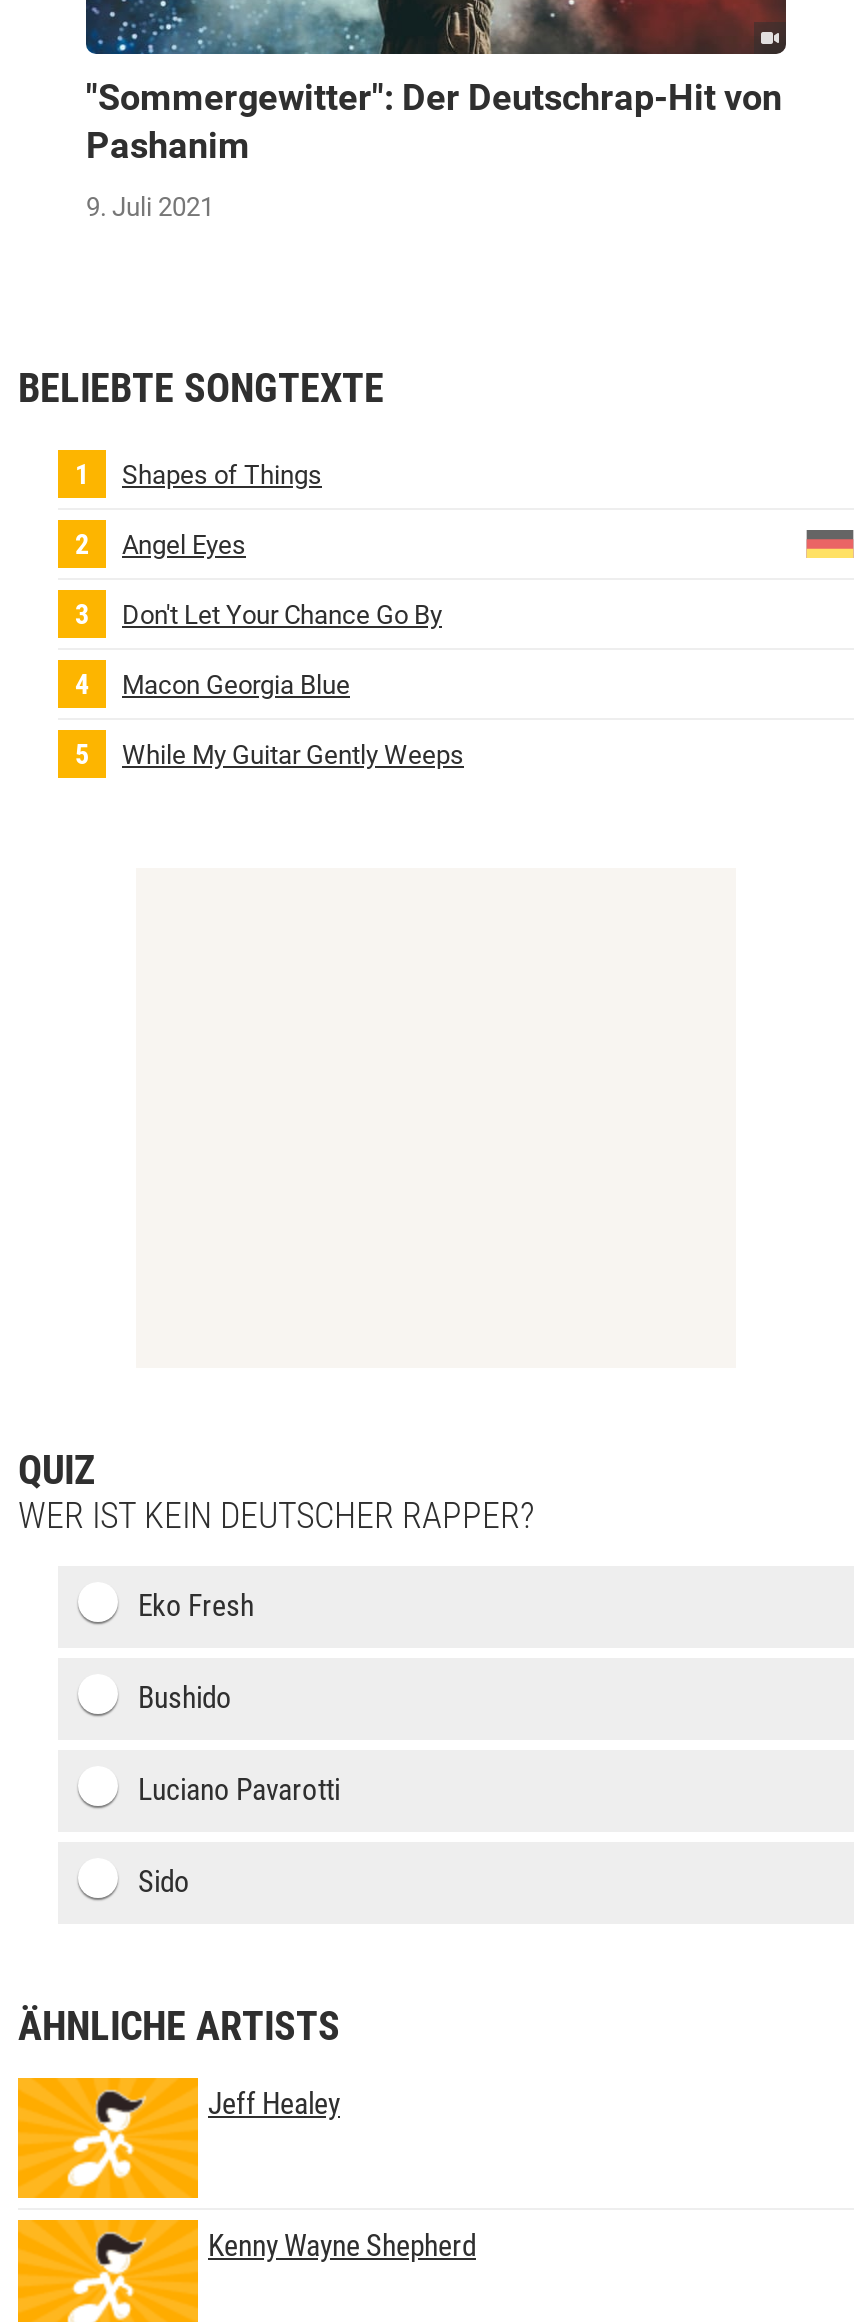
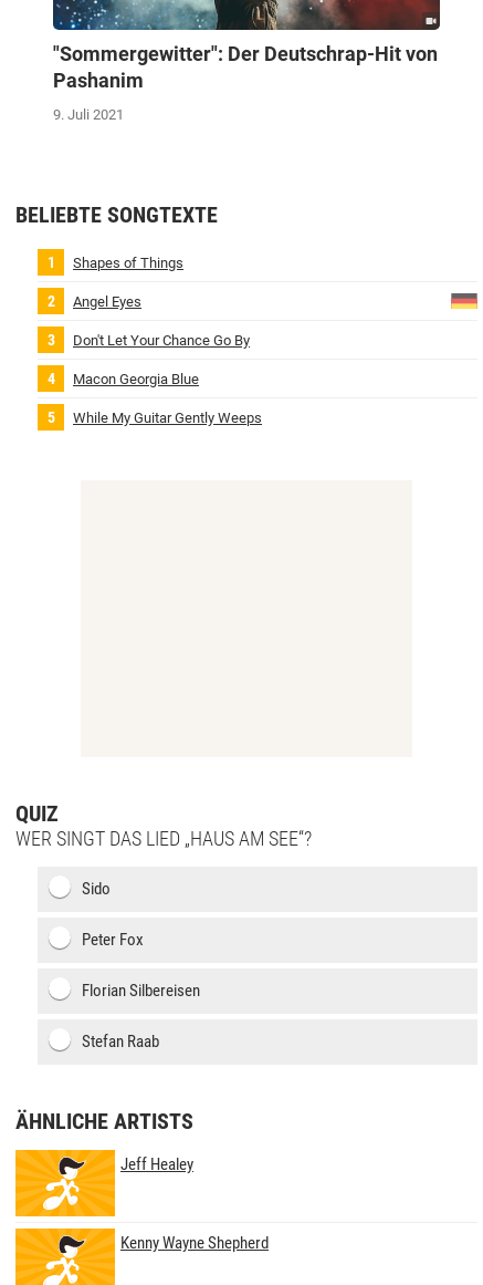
[18,1494,534,1808] WER IST KEIN DEUTSCHER RAPPER? | Eko Fresh | Bushido | Luciano Pavarotti -> [15,827,312,850] WER SINGT DAS LIED „HAUS AM SEE“?
moved [138,1864,190,1900] -> [82,879,111,899]: Sido
none -> [82,930,200,1051] Peter Fox | Florian Silbereisen | Stefan Raab

